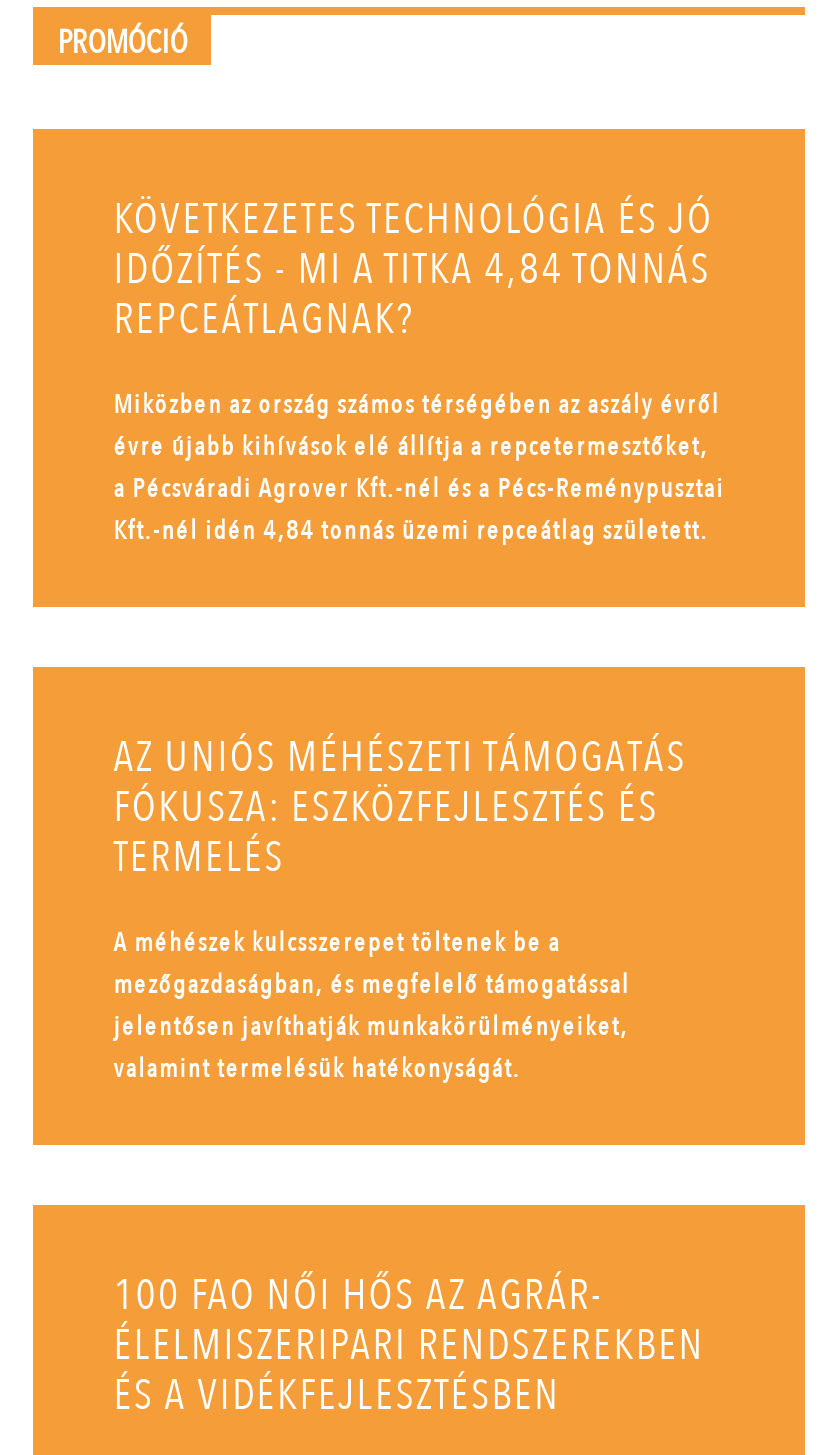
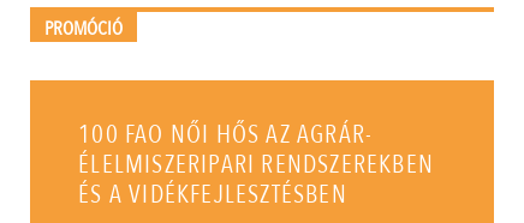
[113,191,725,549] KÖVETKEZETES TECHNOLÓGIA ÉS JÓ | IDŐZÍTÉS - MI A TITKA 4,84 TONNÁS | REPCEÁTLAGNAK? | Miközben az ország számos térségében az aszály évről | évre újabb kihívások elé állítja a repcetermesztőket, | a Pécsváradi Agrover Kft.-nél és a Pécs-Reménypusztai | Kft.-nél idén 4,84 tonnás üzemi repceátlag született. -> none
[113,729,687,1087] AZ UNIÓS MÉHÉSZETI TÁMOGATÁS | FÓKUSZA: ESZKÖZFEJLESZTÉS ÉS | TERMELÉS | A méhészek kulcsszerepet töltenek be a | mezőgazdaságban, és megfelelő támogatással | jelentősen javíthatják munkakörülményeiket, | valamint termelésük hatékonyságát. -> none

